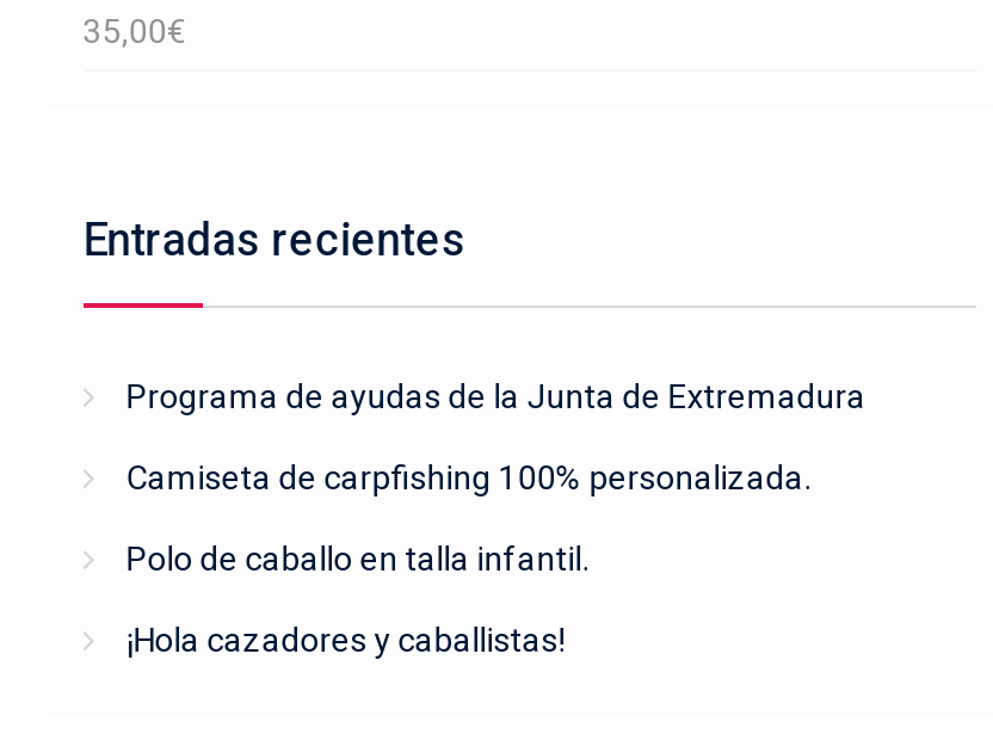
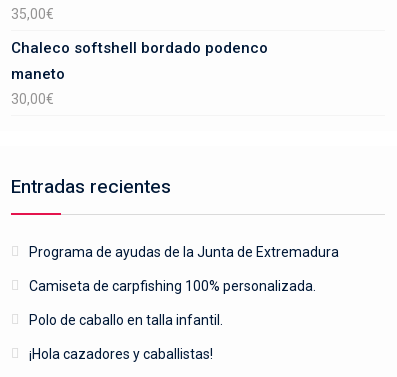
none -> [11,39,268,107] Chaleco softshell bordado podenco | maneto | 30,00€

